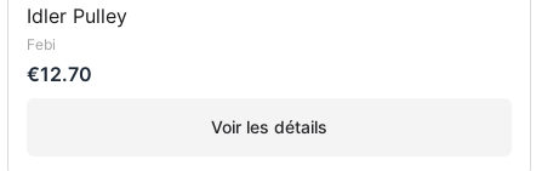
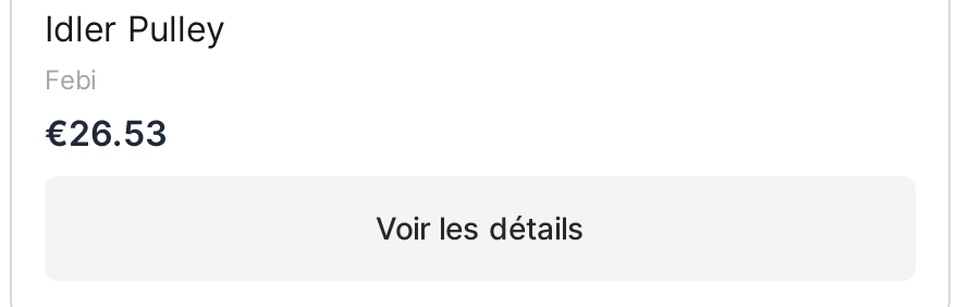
[27,62,92,86] €12.70 -> [45,111,167,155] €26.53

